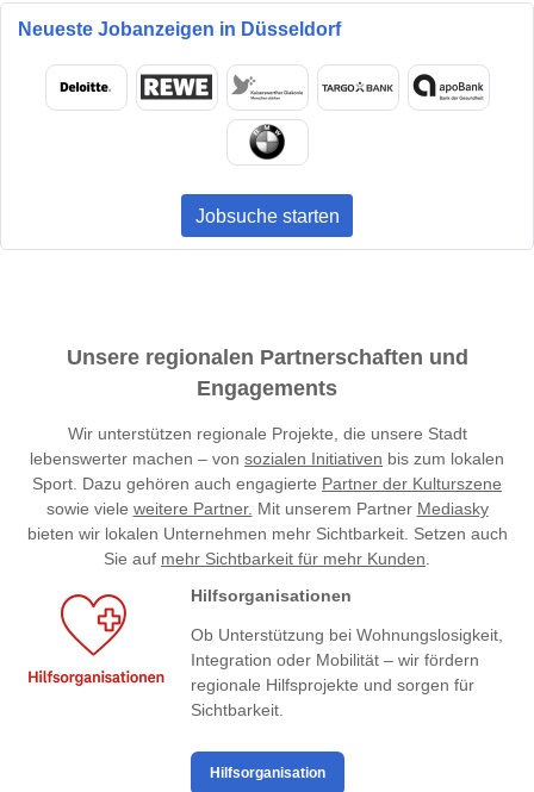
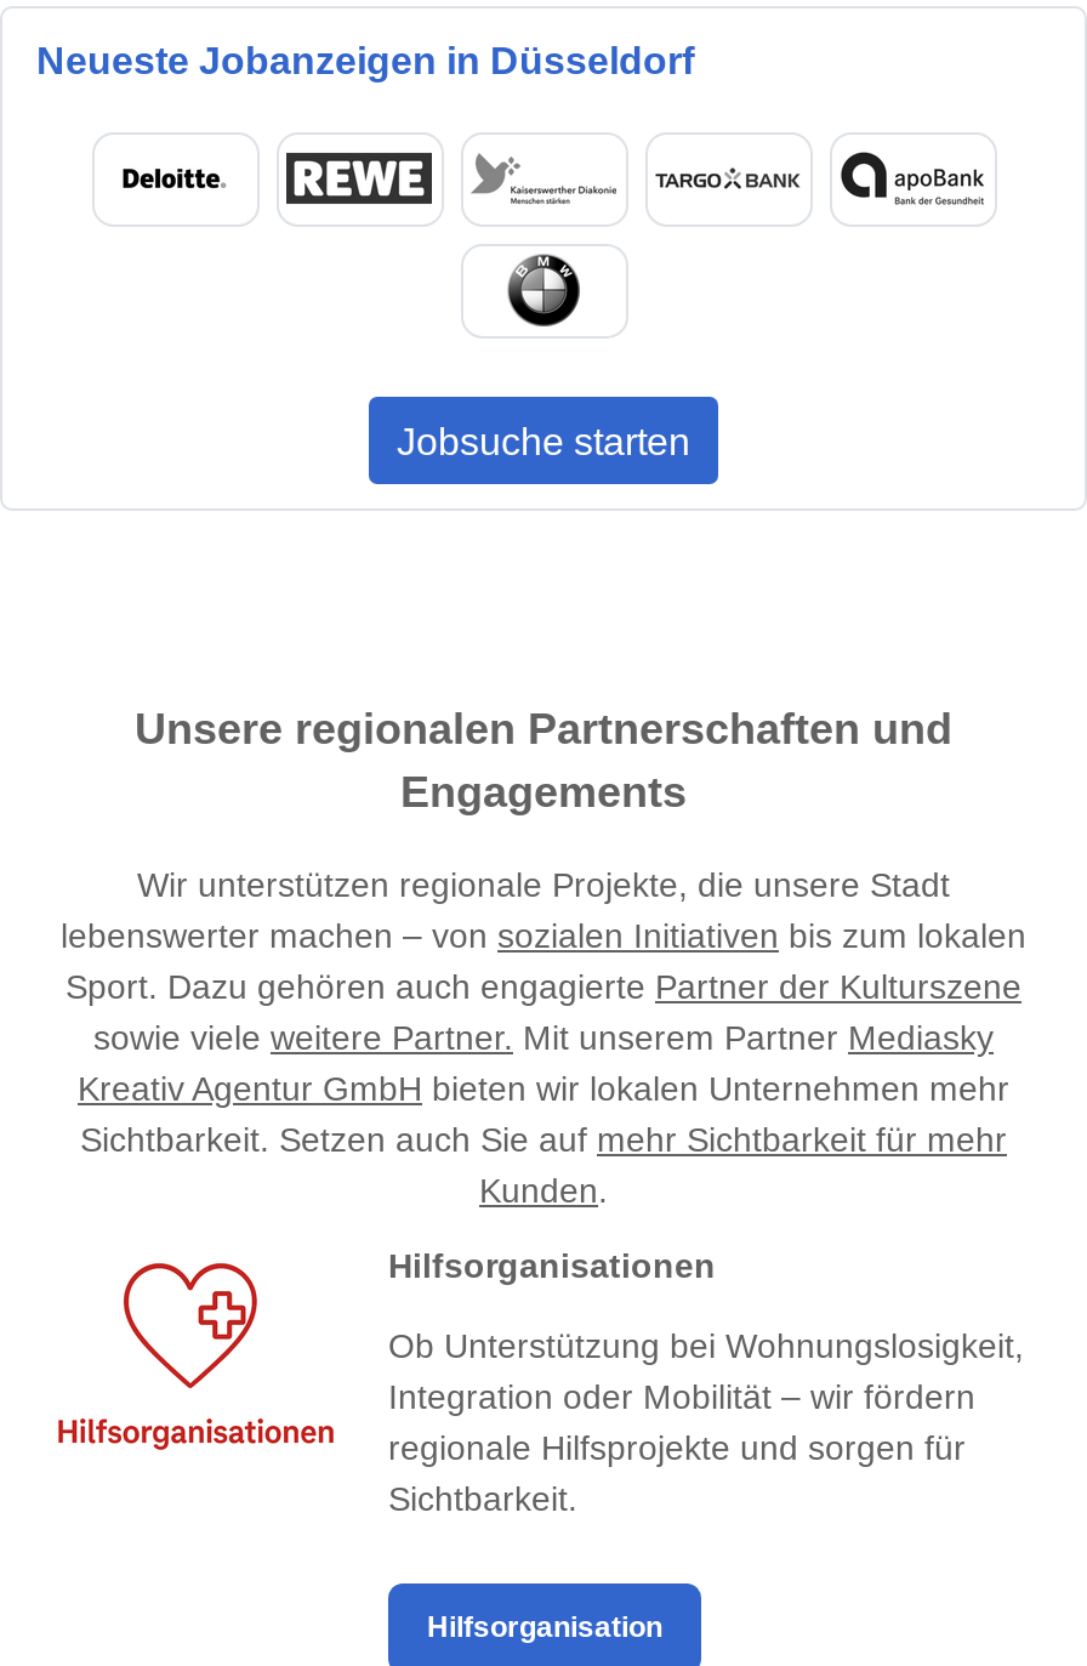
[27,523,507,568] bieten wir lokalen Unternehmen mehr Sichtbarkeit. Setzen auch | Sie auf mehr Sichtbarkeit für mehr Kunden. -> [78,1068,1009,1209] Kreativ Agentur GmbH bieten wir lokalen Unternehmen mehr | Sichtbarkeit. Setzen auch Sie auf mehr Sichtbarkeit für mehr | Kunden.

